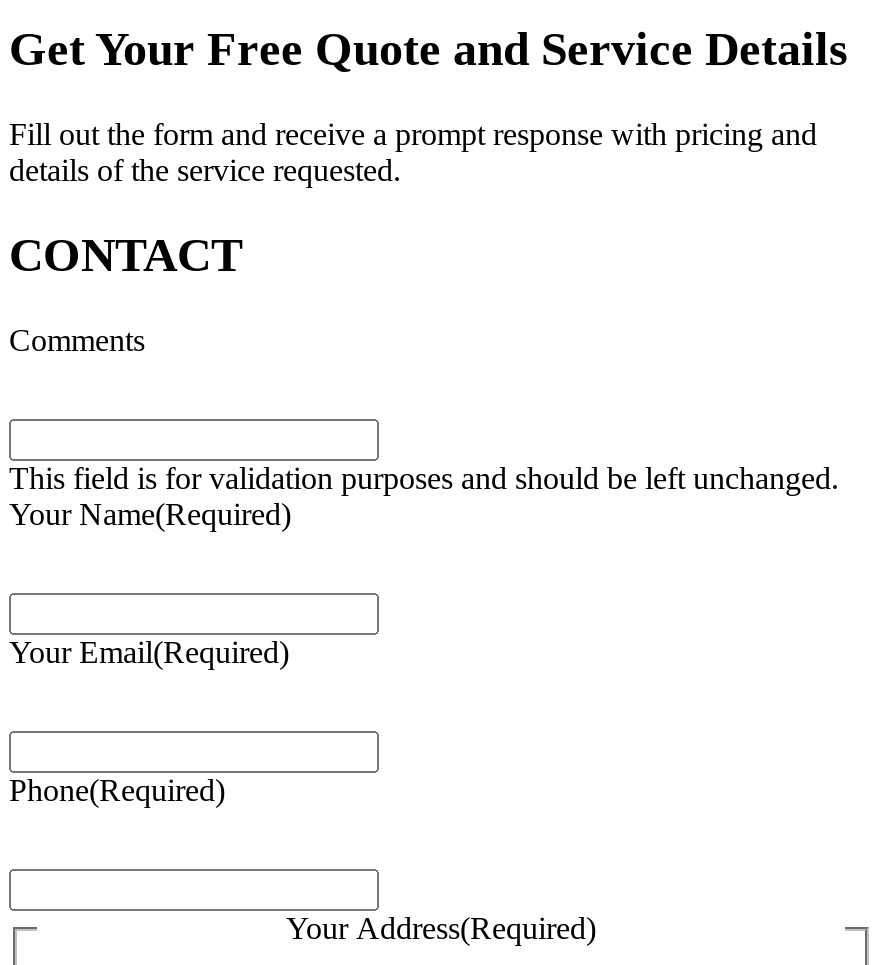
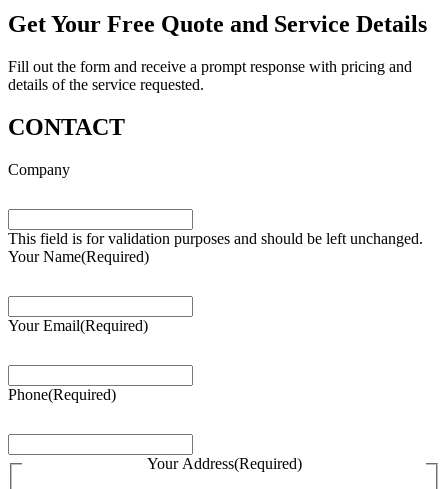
[9,323,145,357] Comments -> [8,161,70,178] Company

